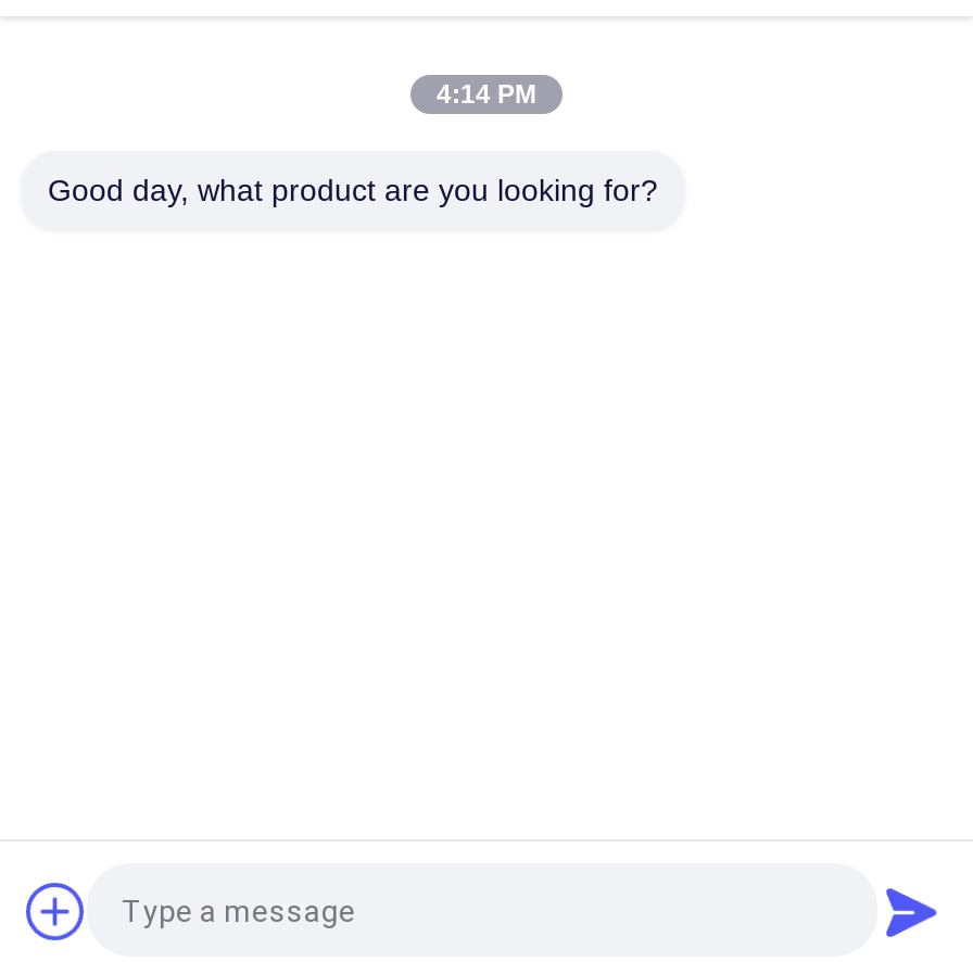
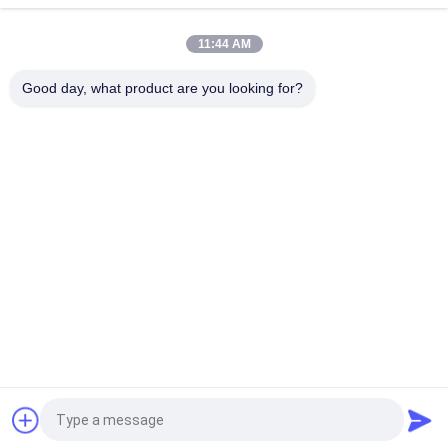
[437,79,536,110] 4:14 PM -> [197,37,250,51] 11:44 AM

